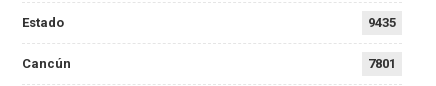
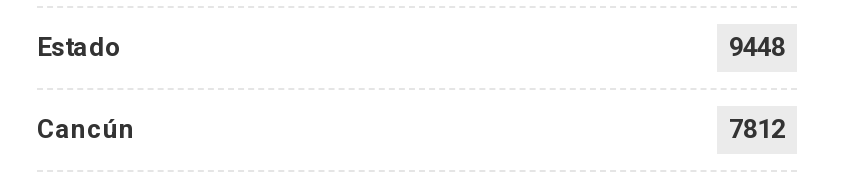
[368,15,396,30] 9435 -> [729,31,785,61] 9448
[368,56,396,71] 7801 -> [729,113,785,143] 7812

